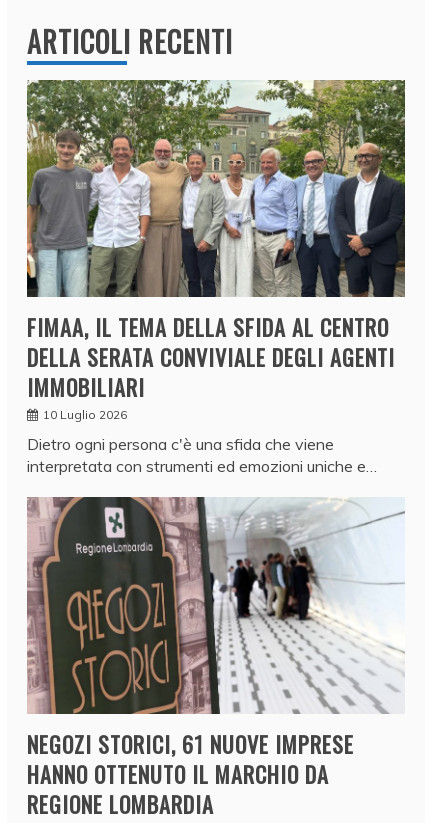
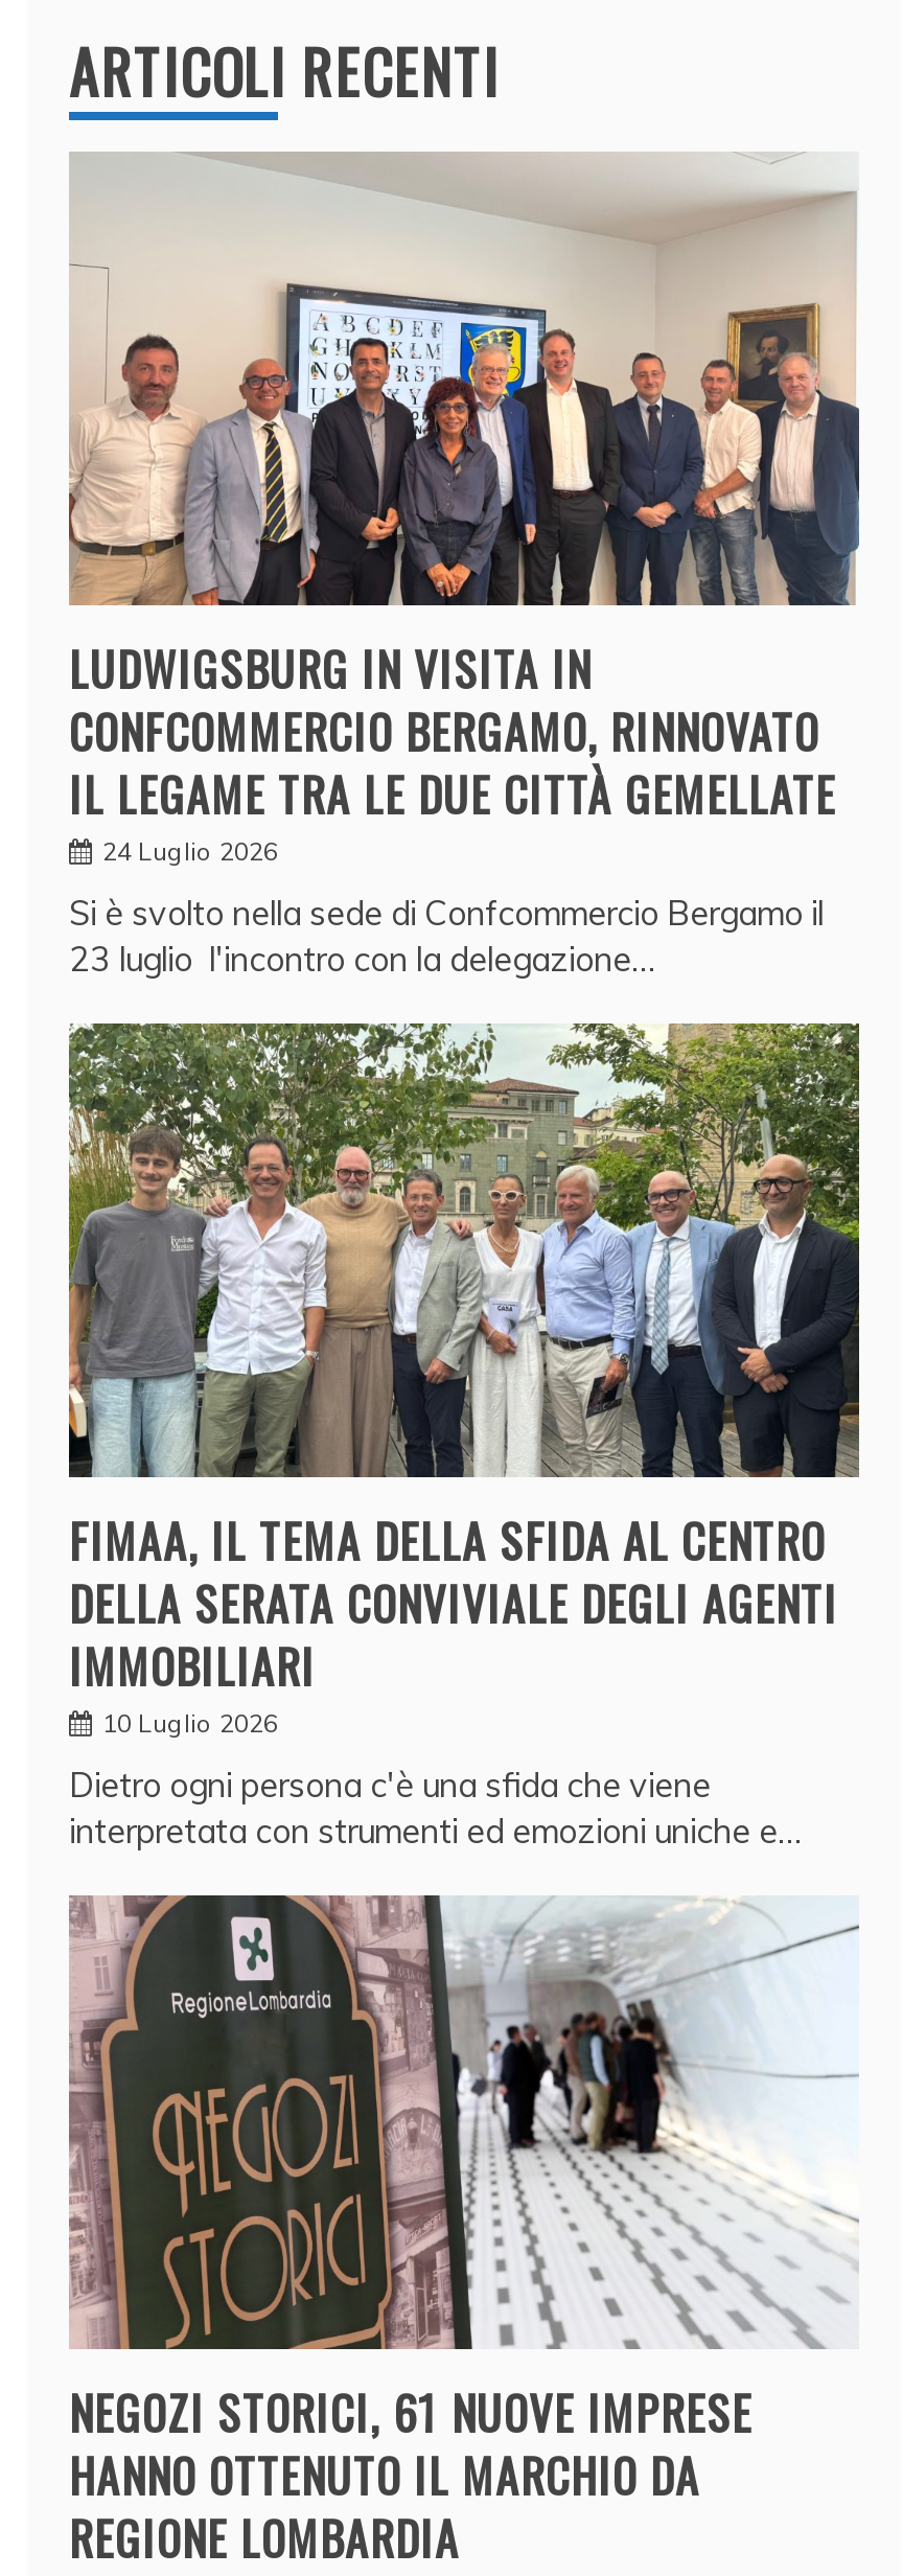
none -> [69,152,861,979] [image] | LUDWIGSBURG IN VISITA IN | CONFCOMMERCIO BERGAMO, RINNOVATO | IL LEGAME TRA LE DUE CITTÀ GEMELLATE | 24 Luglio 2026 | Si è svolto nella sede di Confcommercio Bergamo il | 23 luglio l'incontro con la delegazione…

